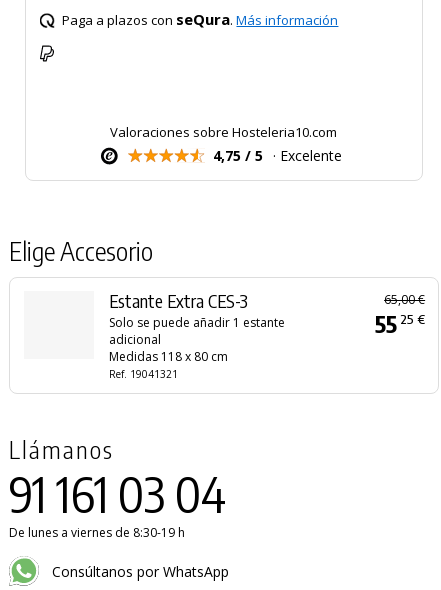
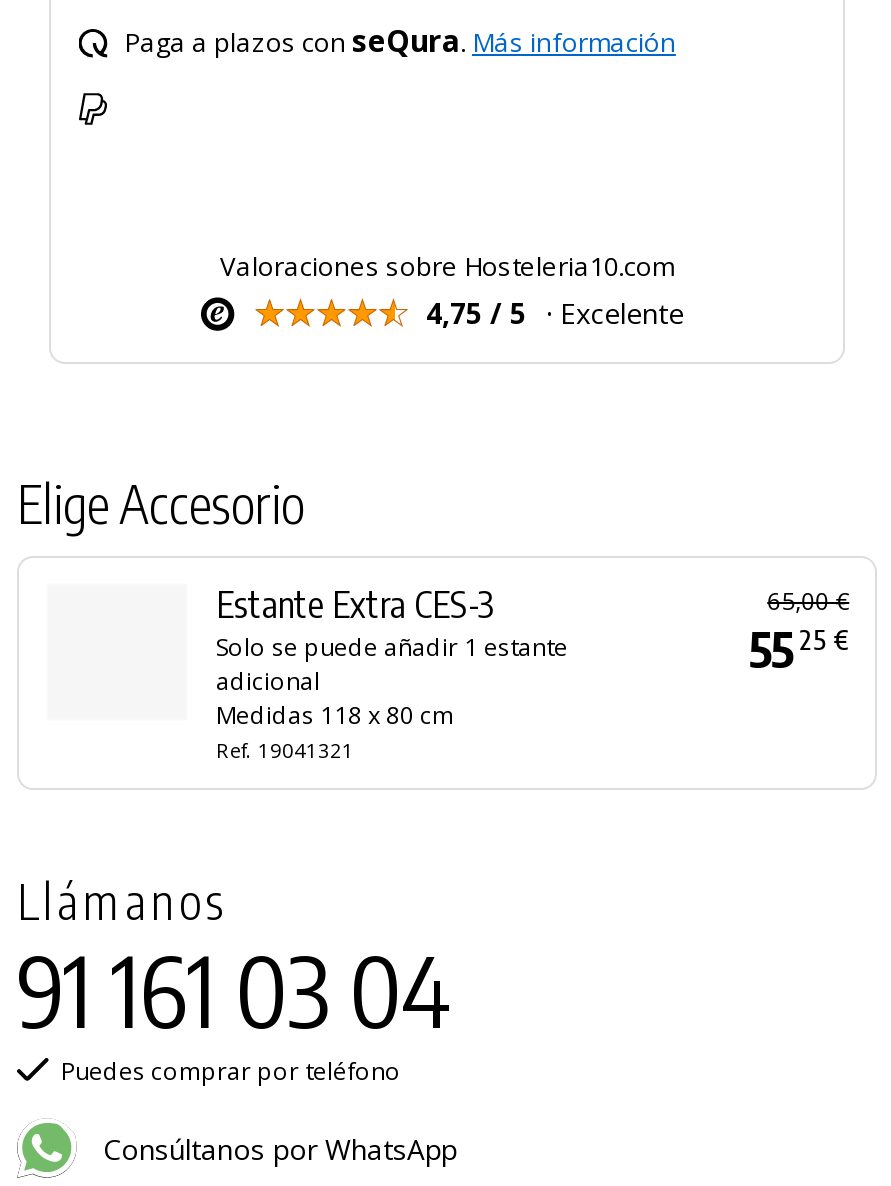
[9,524,185,541] De lunes a viernes de 8:30-19 h -> [61,1053,401,1087] Puedes comprar por teléfono

